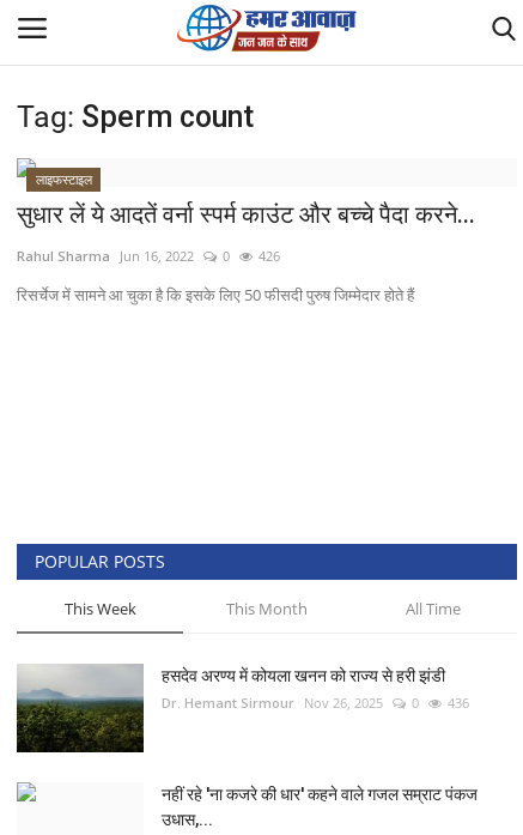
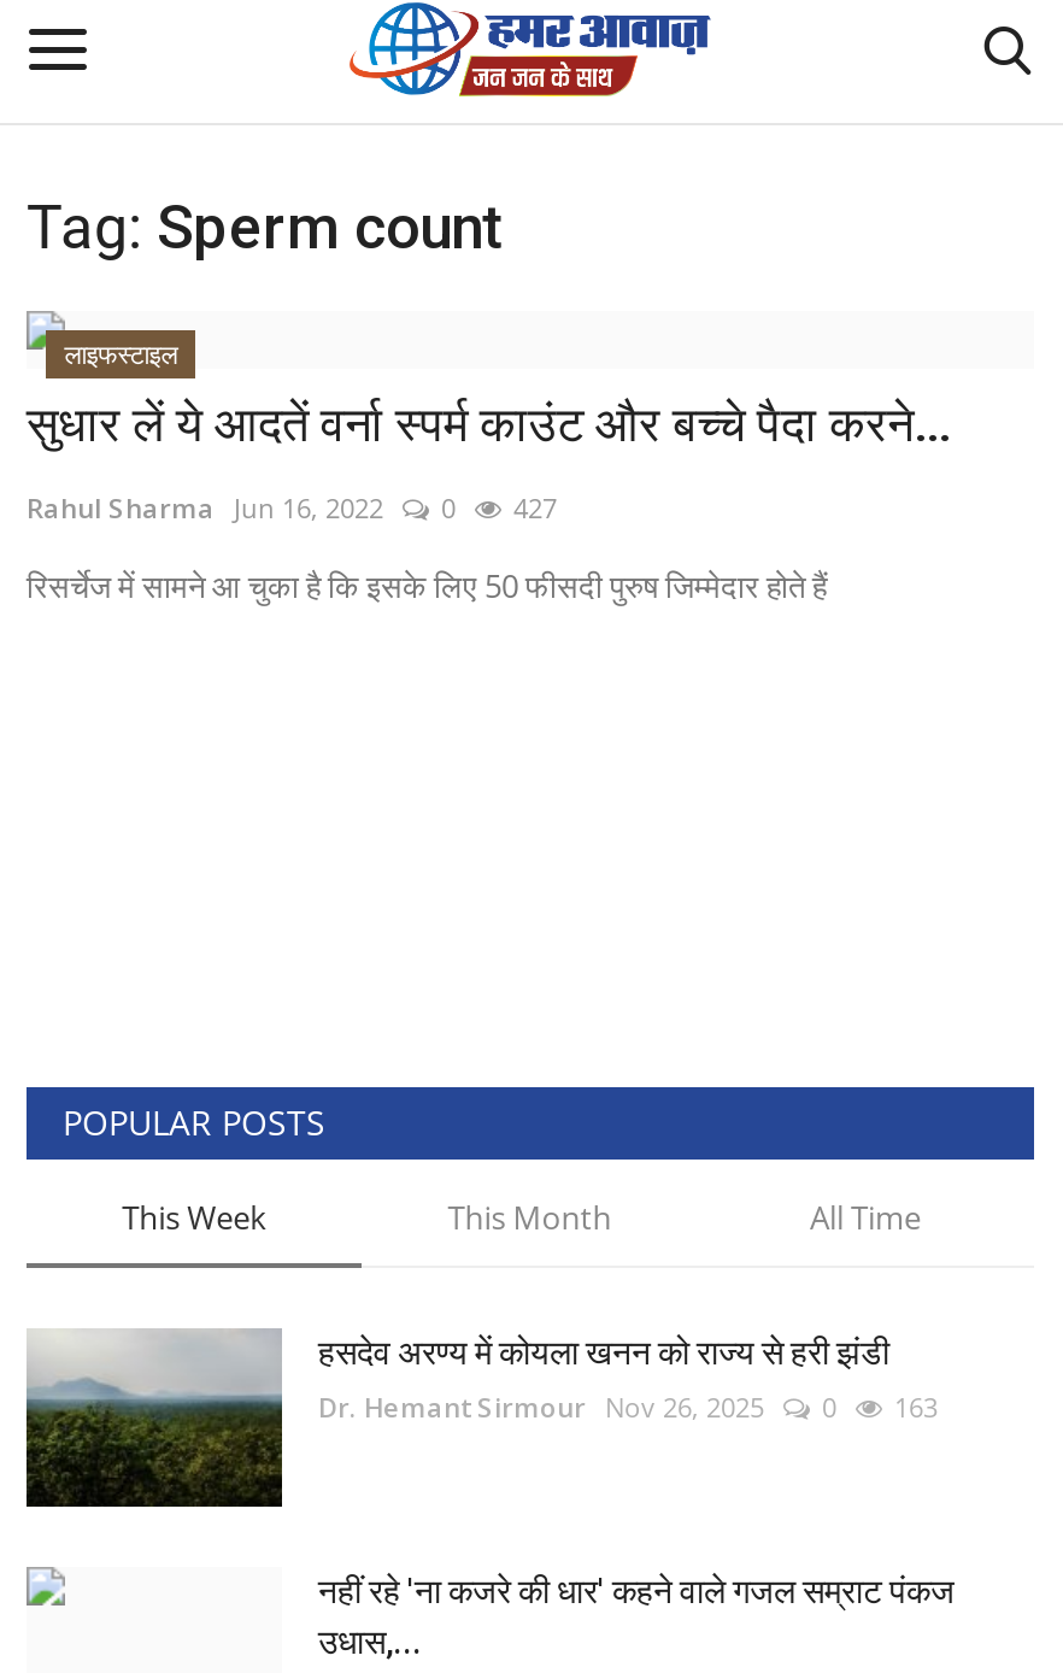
[259,247,280,265] 426 -> [513,489,557,526] 427
[162,694,469,712] Dr. Hemant Sirmour Nov 26, 2025 0 436 -> [318,1389,938,1425] Dr. Hemant Sirmour Nov 26, 2025 0 163

